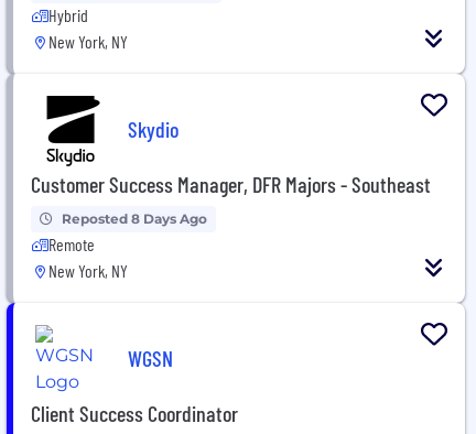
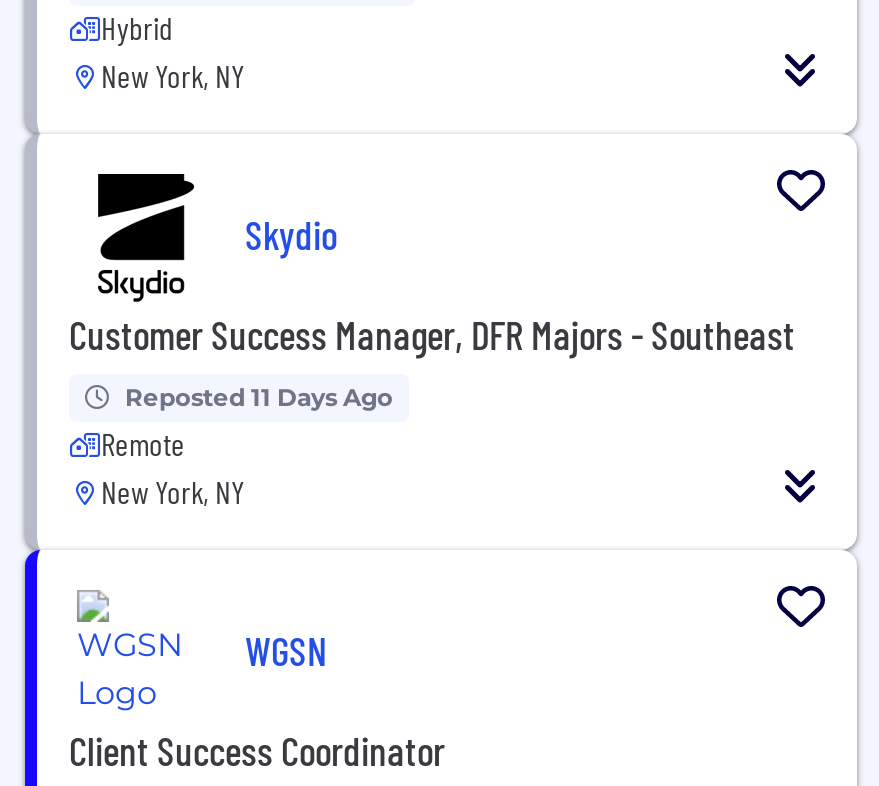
[62,210,207,227] Reposted 8 Days Ago -> [125,381,393,411] Reposted 11 Days Ago

